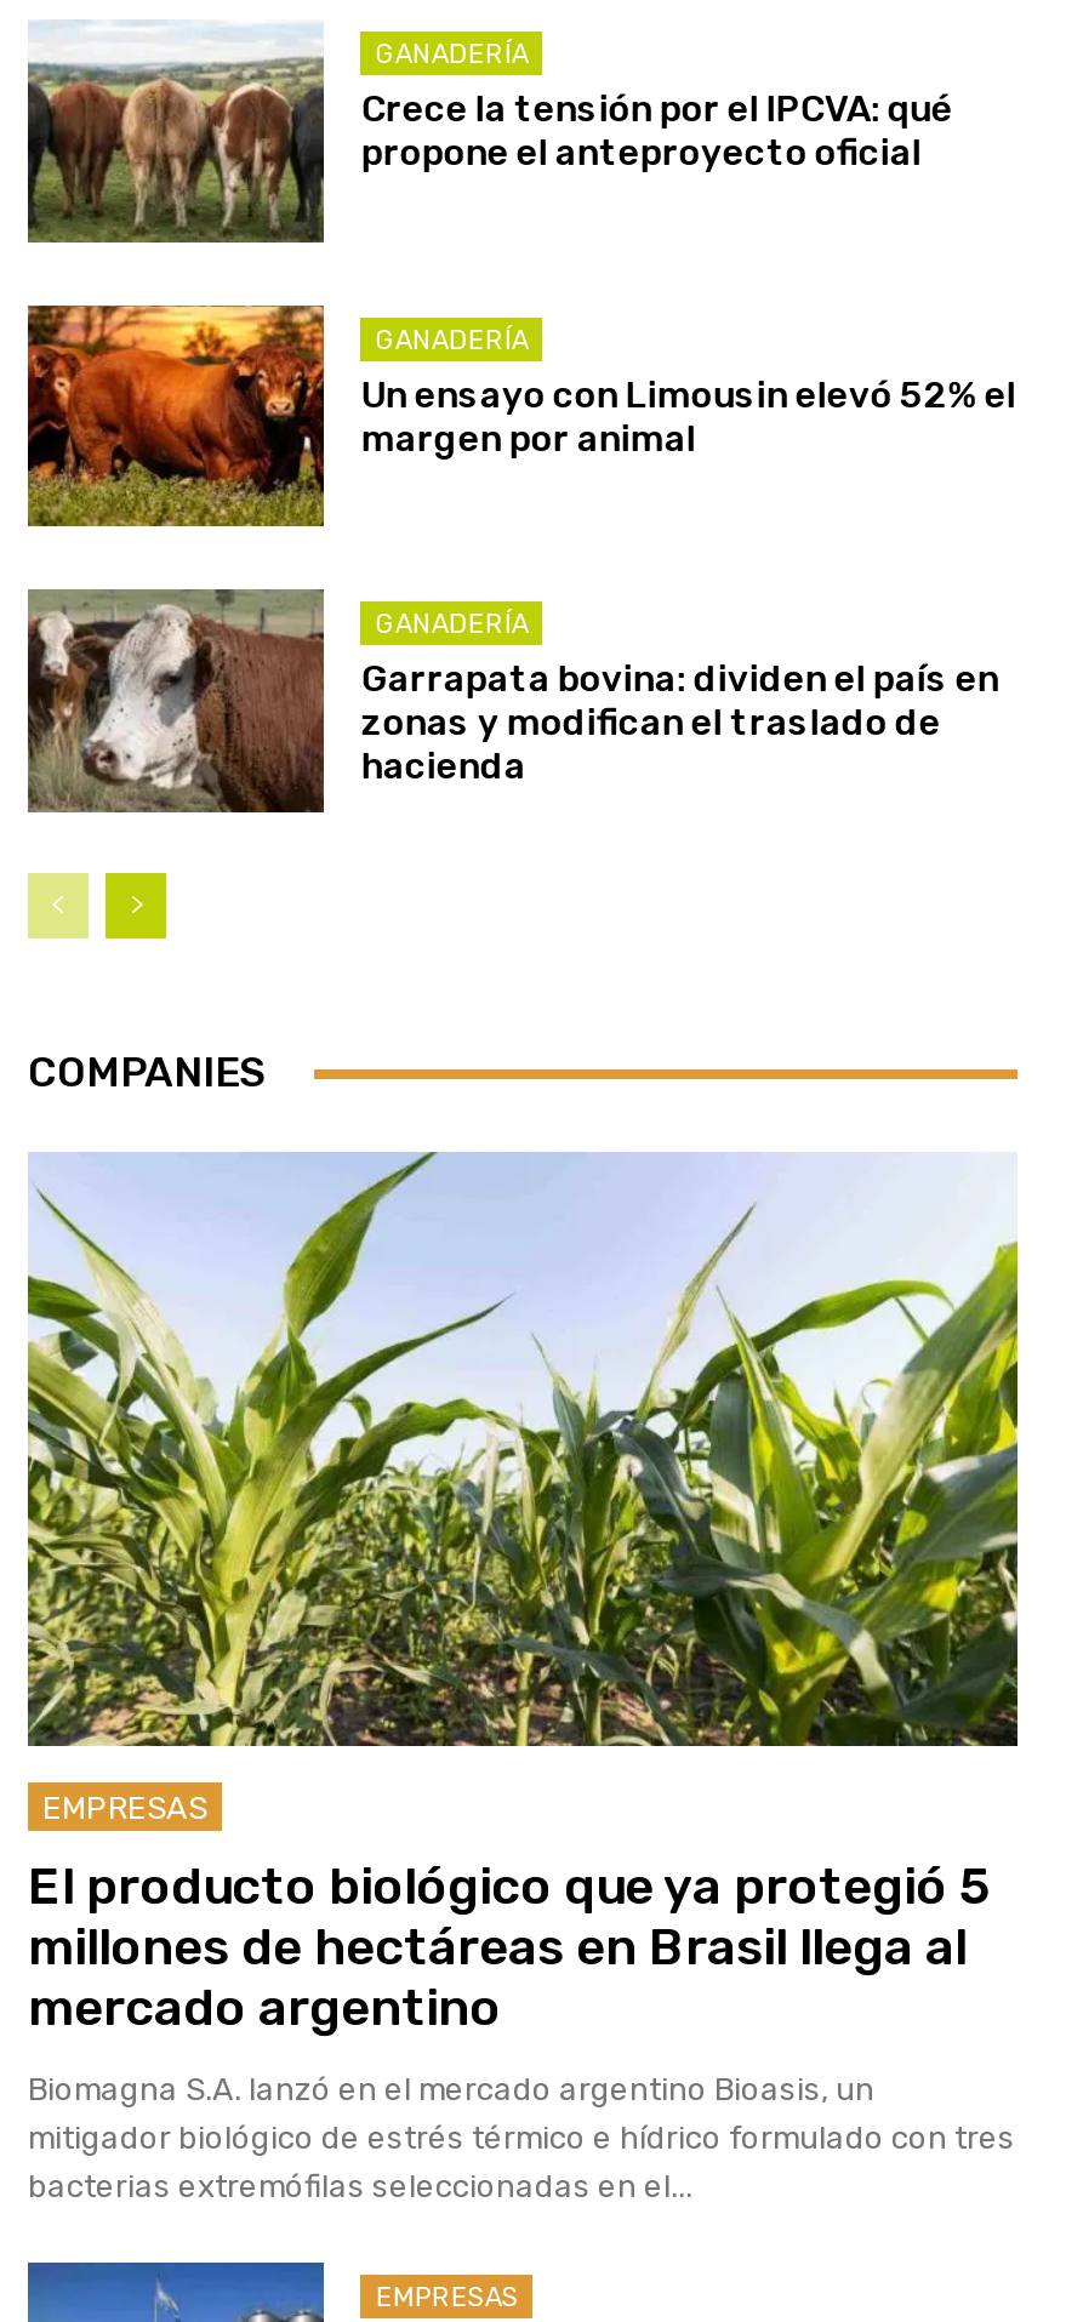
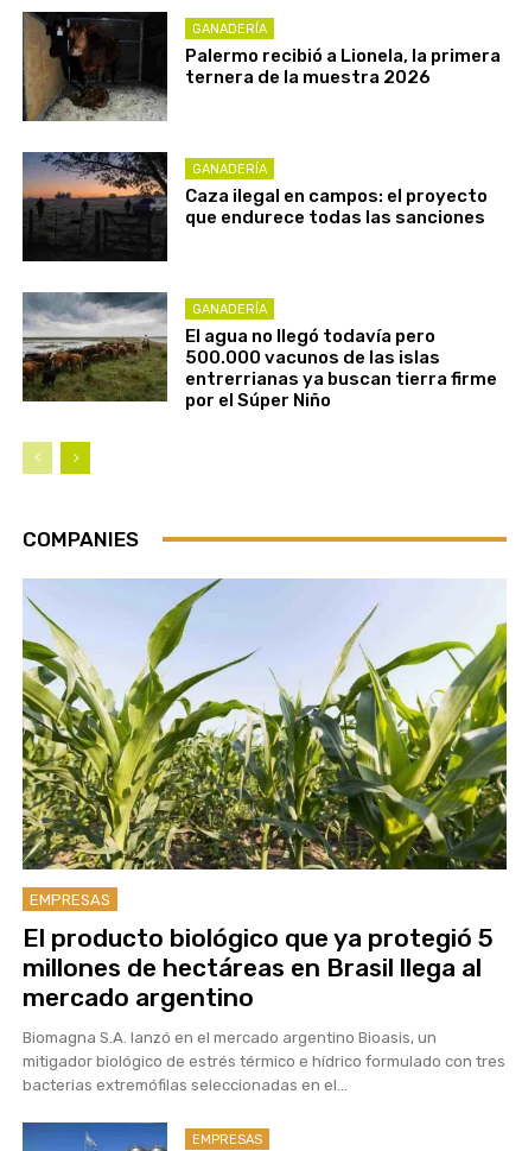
[28,18,953,244] [image] | Crece la tensión por el IPCVA: qué | propone el anteproyecto oficial -> [21,11,501,122] [image] | Palermo recibió a Lionela, la primera | ternera de la muestra 2026
[25,302,1016,530] [image] | Un ensayo con Limousin elevó 52% el | margen por animal -> [21,151,488,263] [image] | Caza ilegal en campos: el proyecto | que endurece todas las sanciones
[28,588,999,814] [image] | Garrapata bovina: dividen el país en | zonas y modifican el traslado de | hacienda -> [23,291,498,411] [image] | El agua no llegó todavía pero | 500.000 vacunos de las islas | entrerrianas ya buscan tierra firme | por el Súper Niño

